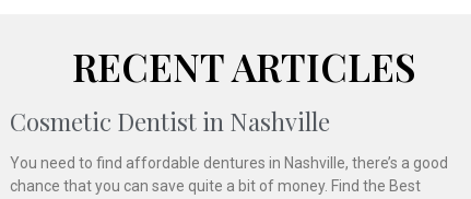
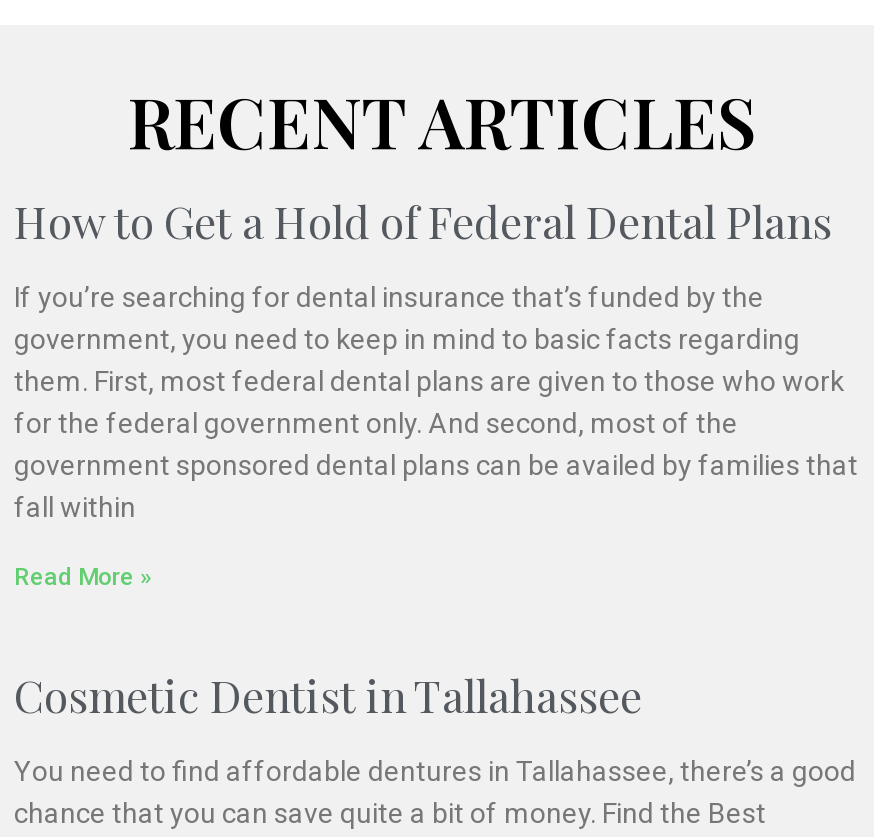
[10,105,448,172] Cosmetic Dentist in Nashville | You need to find affordable dentures in Nashville, there’s a good -> [14,191,858,787] How to Get a Hold of Federal Dental Plans | If you’re searching for dental insurance that’s funded by the | government, you need to keep in mind to basic facts regarding | them. First, most federal dental plans are given to those who work | for the federal government only. And second, most of the | government sponsored dental plans can be availed by families that | fall within | Read More » | Cosmetic Dentist in Tallahassee | You need to find affordable dentures in Tallahassee, there’s a good

